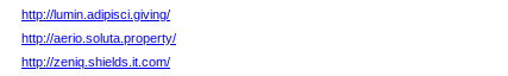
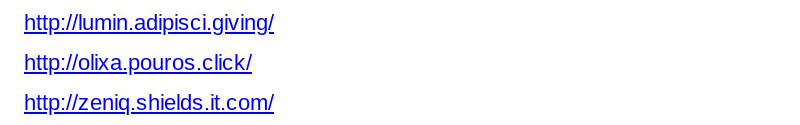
[21,31,176,45] http://aerio.soluta.property/ -> [24,50,252,74] http://olixa.pouros.click/

